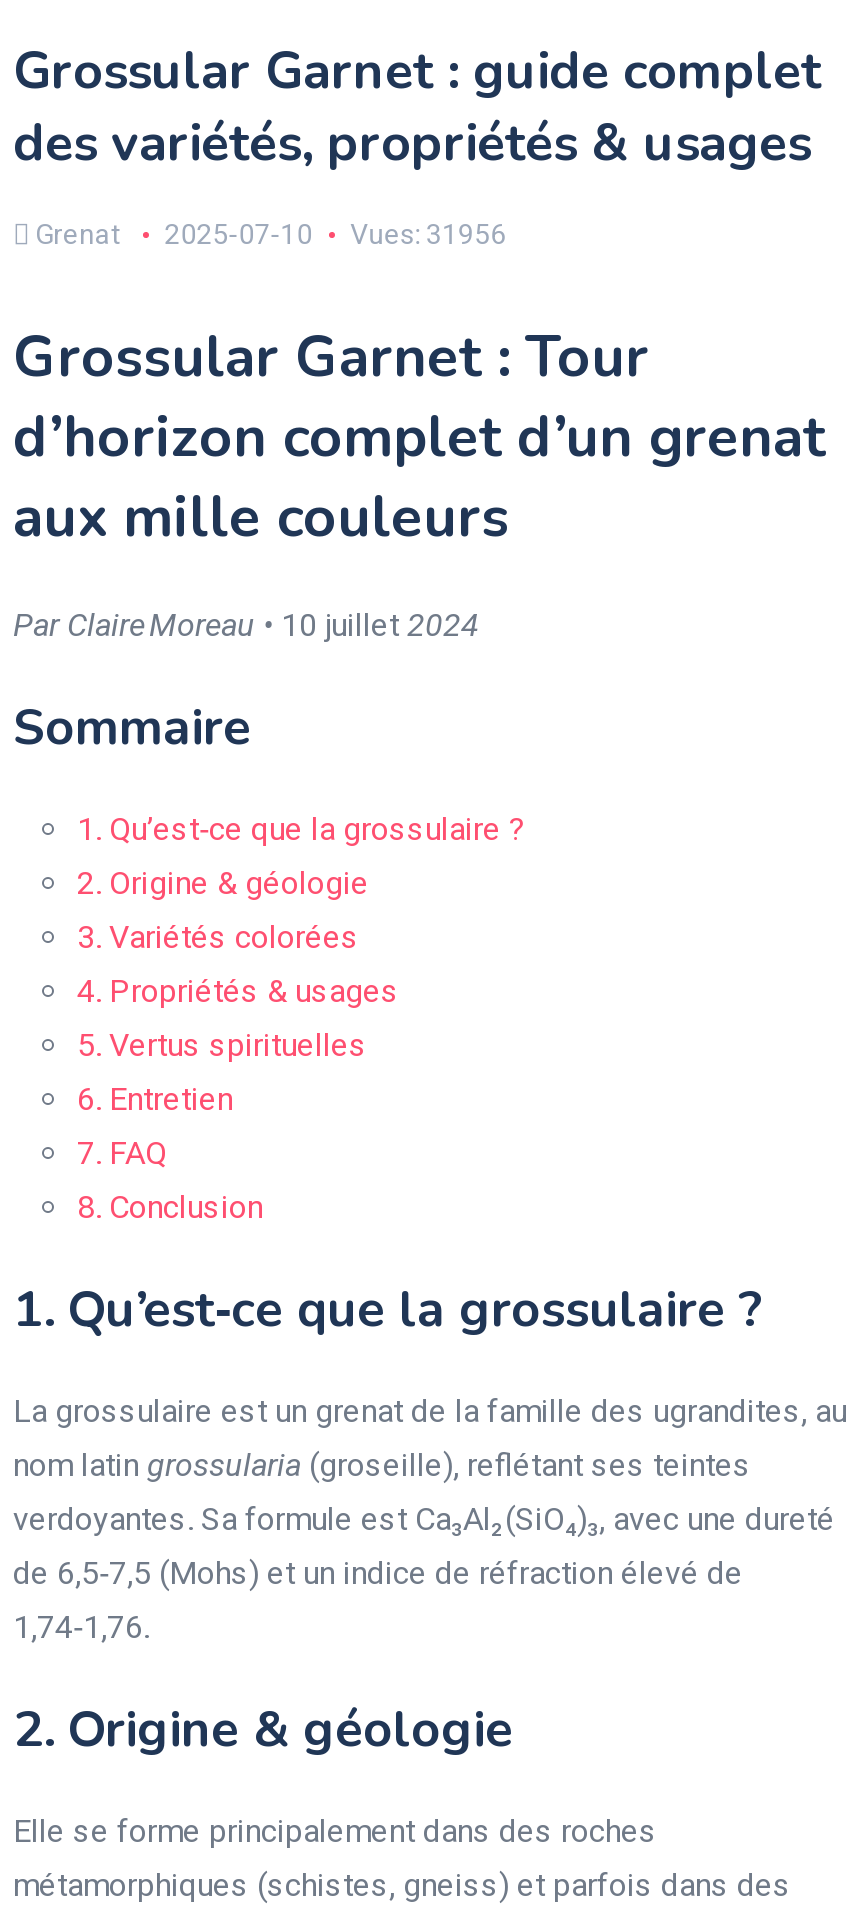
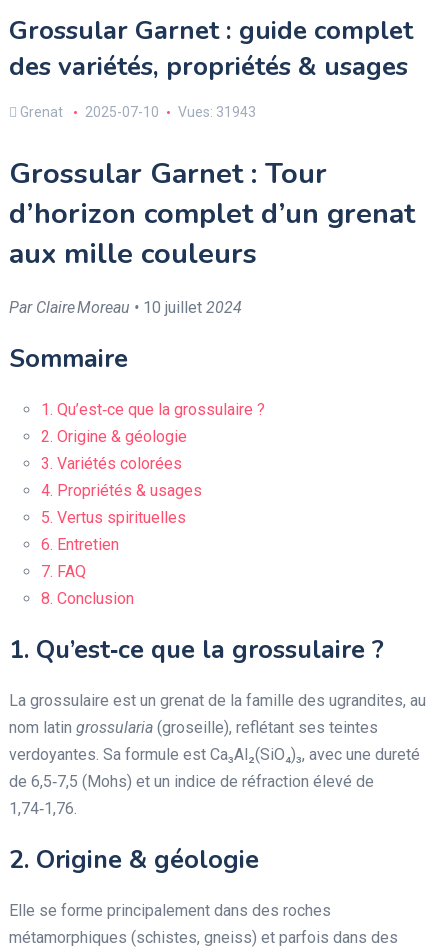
[35,218,506,250] Grenat 2025-07-10 Vues: 31956 -> [20,104,256,120] Grenat 2025-07-10 Vues: 31943

